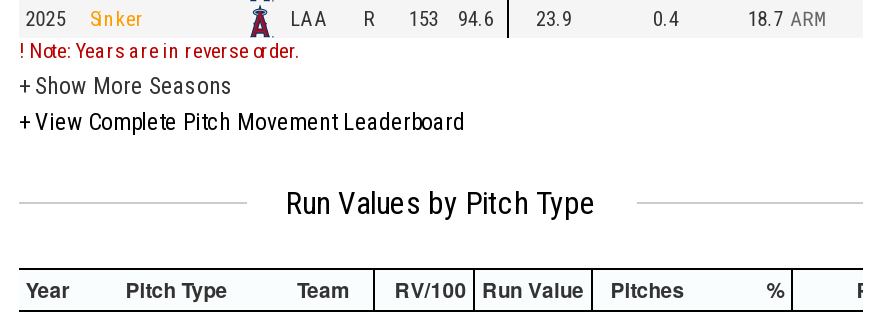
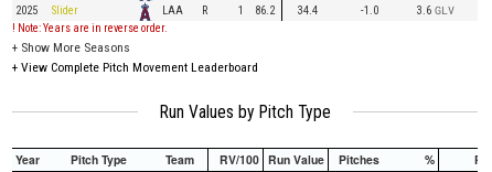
[90,6,144,32] Sinker -> [51,4,78,18] Slider
[409,6,826,32] 153 | 94.6 | 23.9 | 0.4 | 18.7 ARM -> [238,4,454,18] 1 | 86.2 | 34.4 | -1.0 | 3.6 GLV

